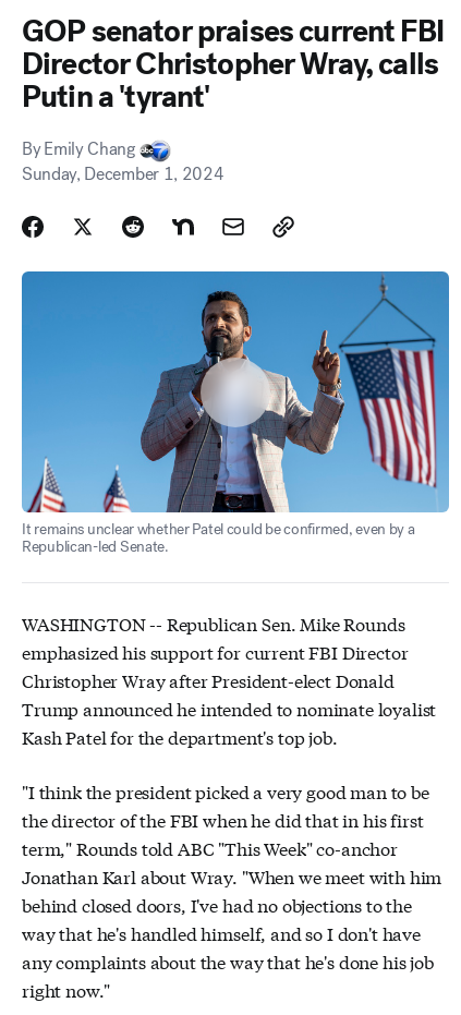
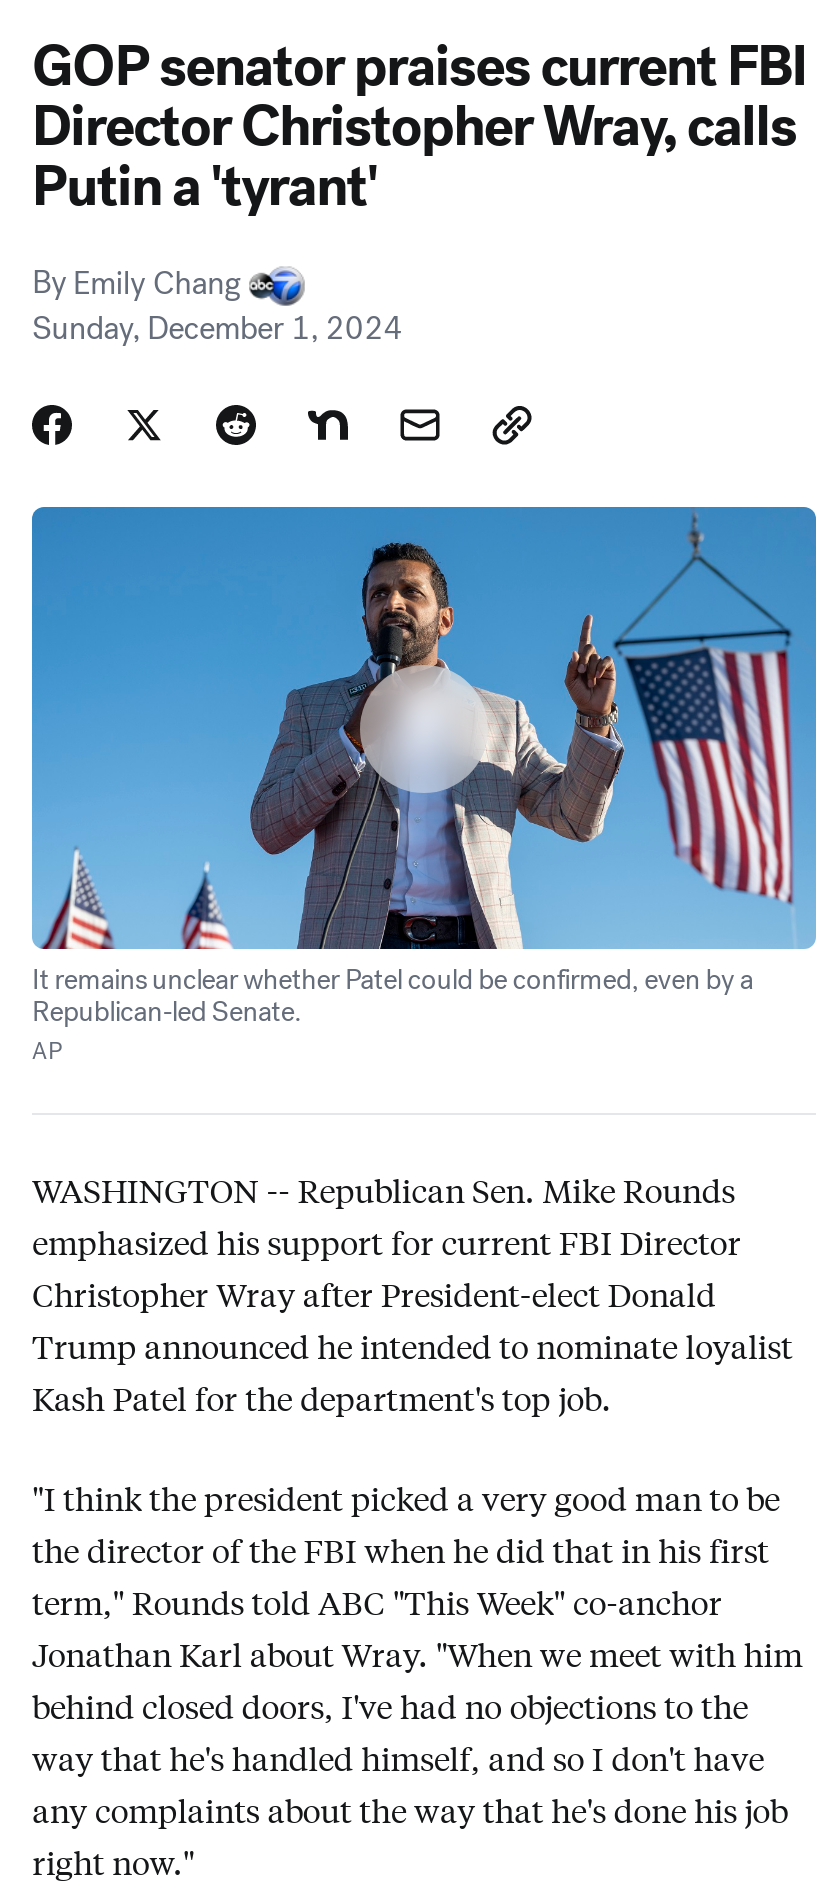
none -> [32,1035,62,1067] AP

